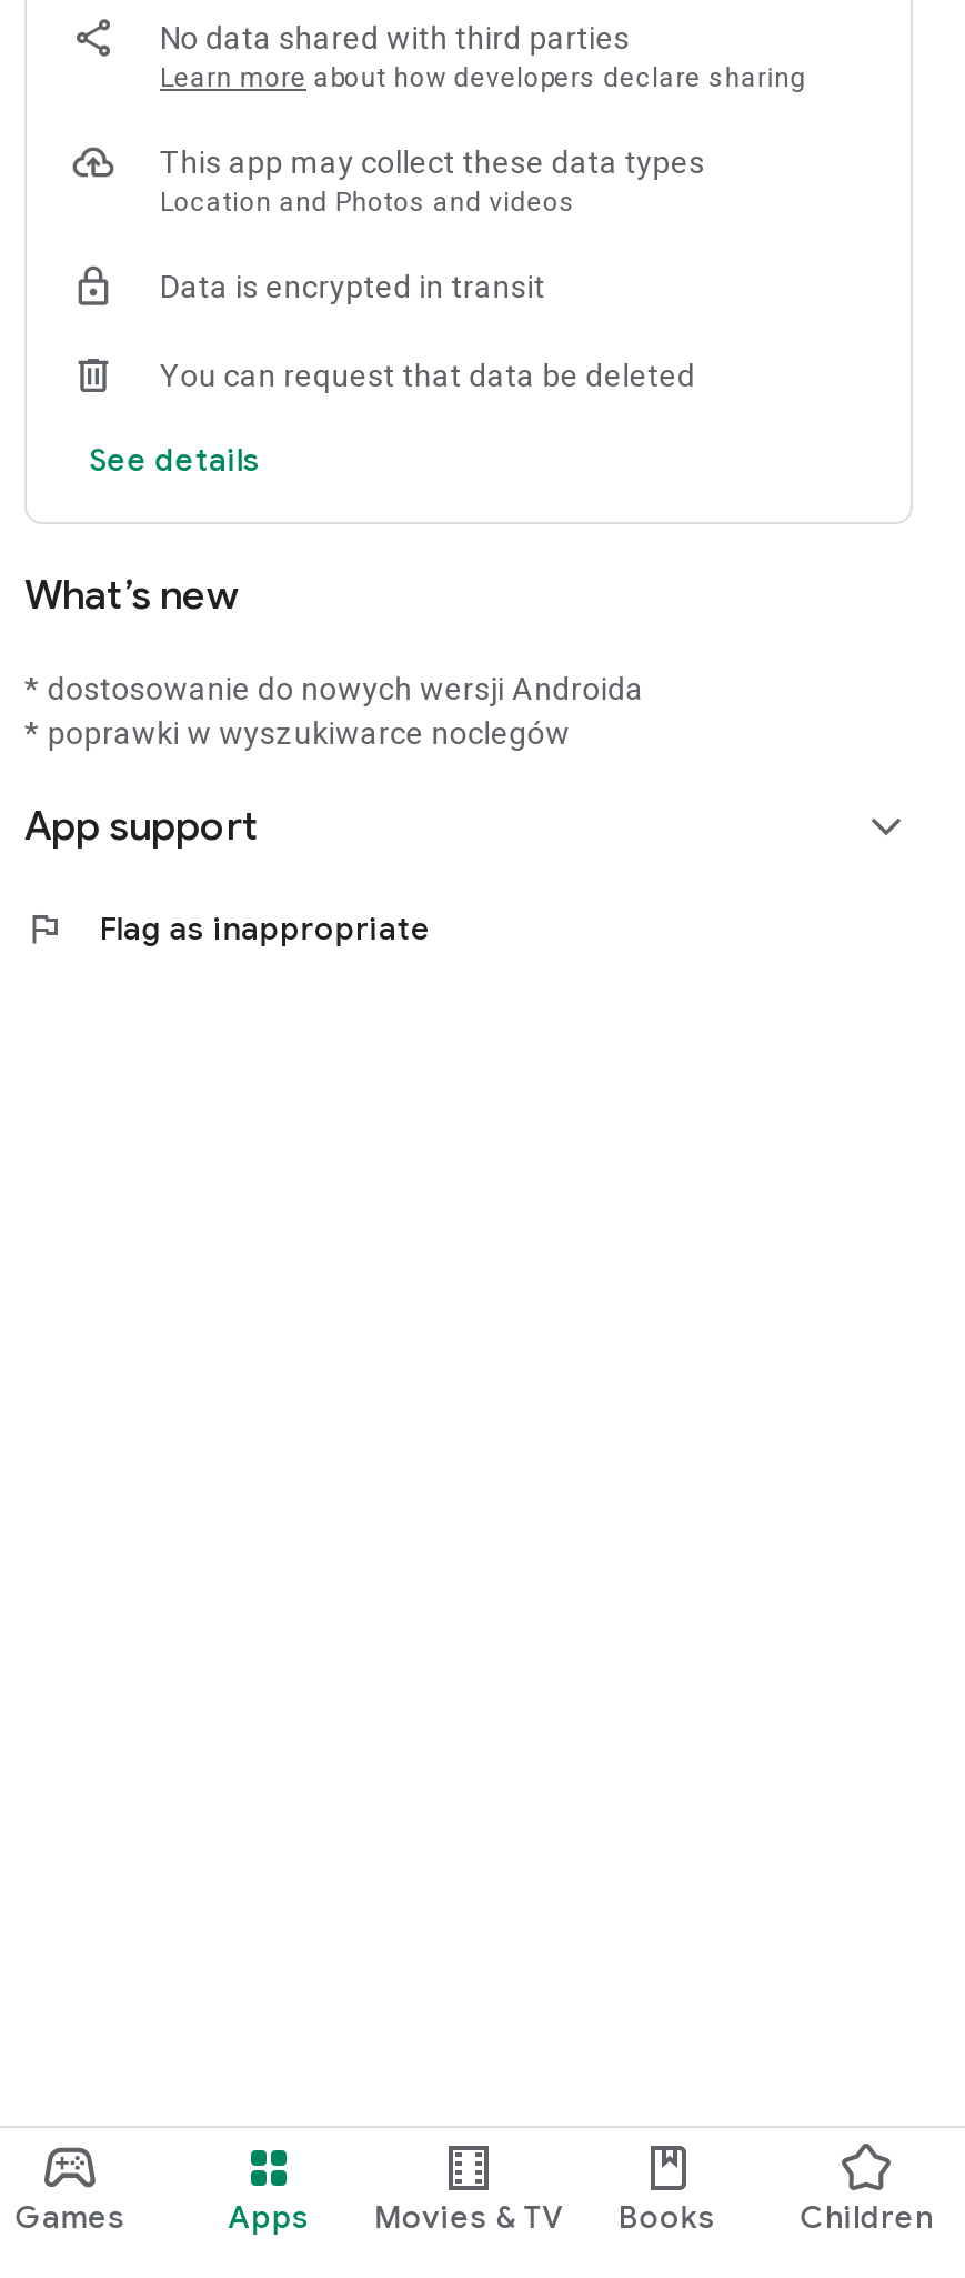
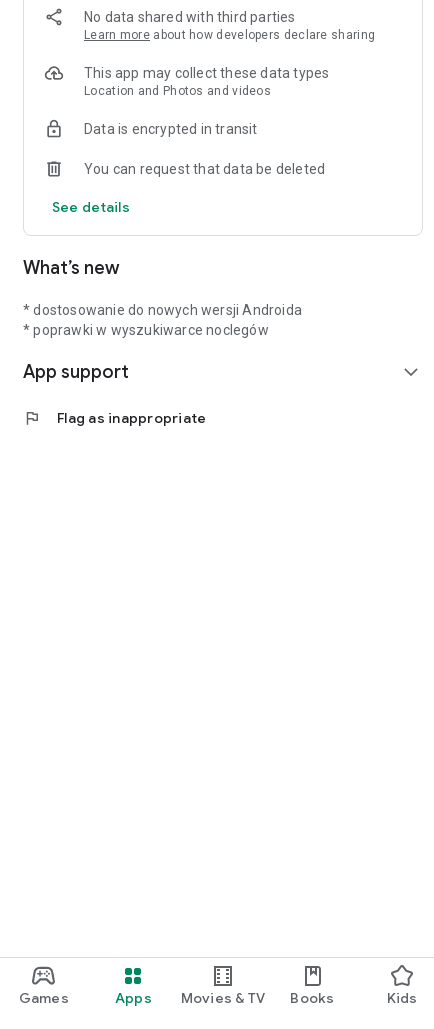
[800,2196,933,2236] Children -> [387,988,418,1006] Kids

